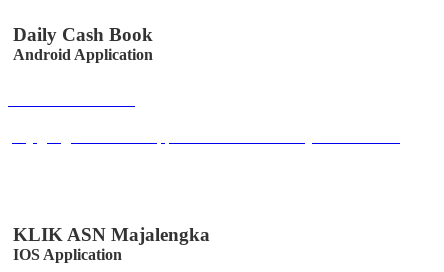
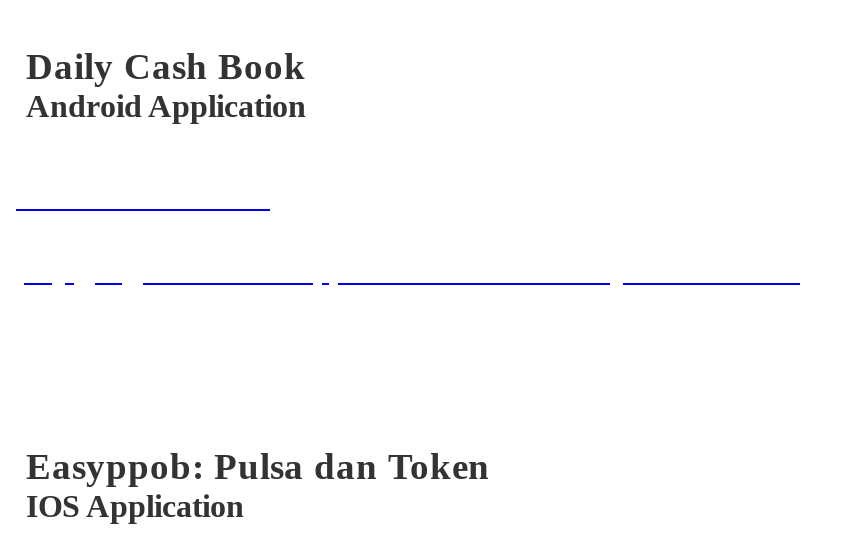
[13,224,210,245] KLIK ASN Majalengka -> [26,445,490,487] Easyppob: Pulsa dan Token

